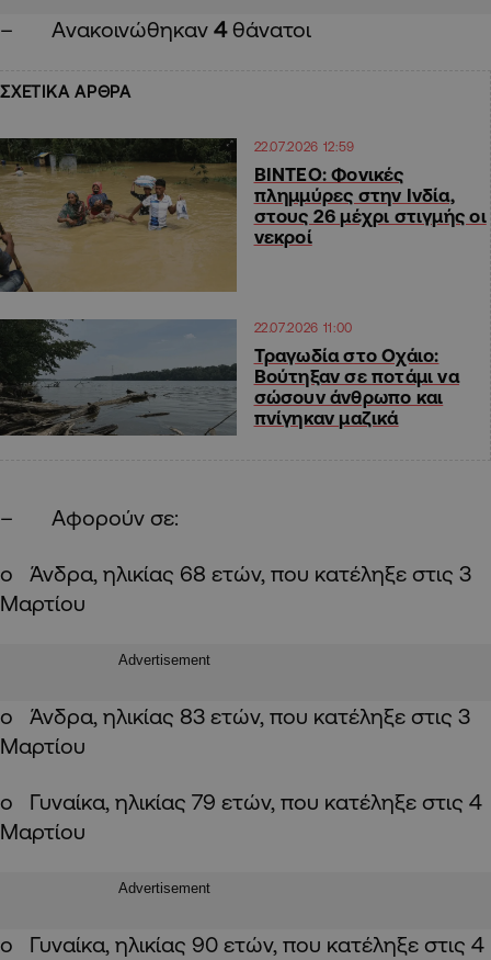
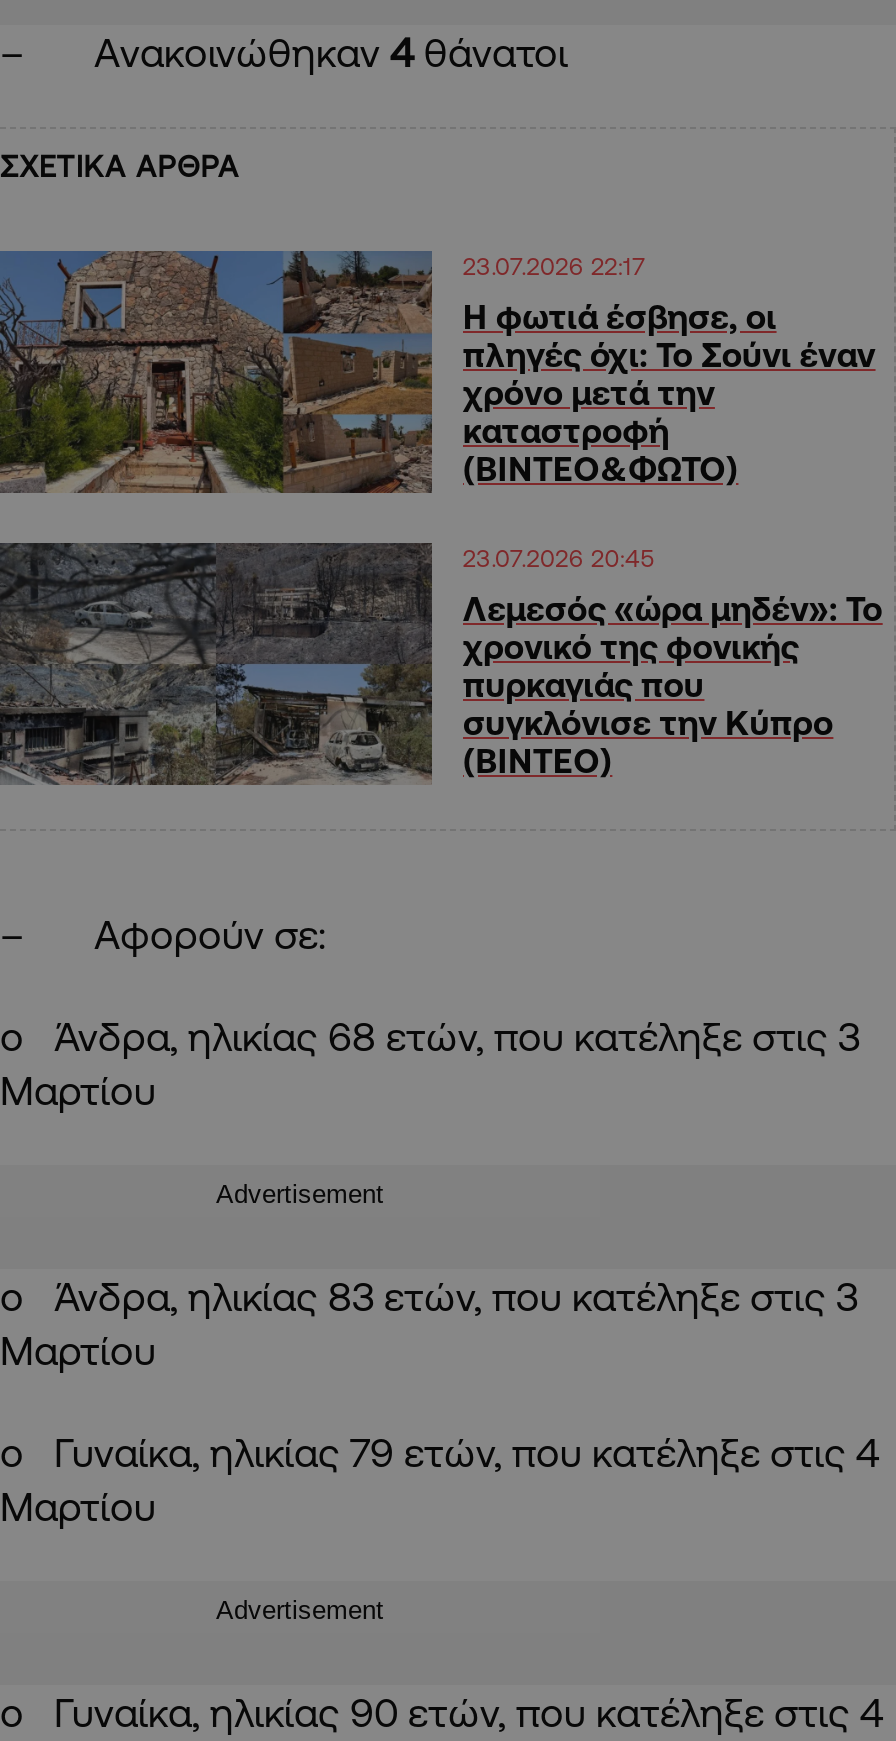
[3,137,355,293] [image] | 22.07.2026 12:59 -> [6,249,646,523] [image] | 23.07.2026 22:17
[254,163,486,246] ΒΙΝΤΕΟ: Φονικές | πλημμύρες στην Ινδία, | στους 26 μέχρι στιγμής οι | νεκροί -> [463,296,876,486] Η φωτιά έσβησε, οι | πληγές όχι: Το Σούνι έναν | χρόνο μετά την | καταστροφή | (ΒΙΝΤΕΟ&ΦΩΤΟ)
[3,303,353,437] [image] | 22.07.2026 11:00 -> [6,541,656,785] [image] | 23.07.2026 20:45
[254,345,459,428] Τραγωδία στο Οχάιο: | Βούτηξαν σε ποτάμι να | σώσουν άνθρωπο και | πνίγηκαν μαζικά -> [463,589,883,779] Λεμεσός «ώρα μηδέν»: Το | χρονικό της φονικής | πυρκαγιάς που | συγκλόνισε την Κύπρο | (ΒΙΝΤΕΟ)

